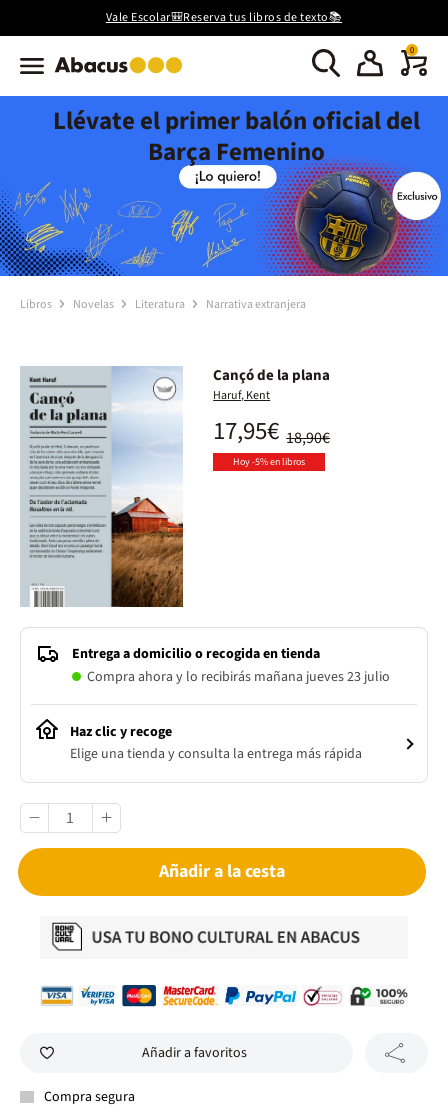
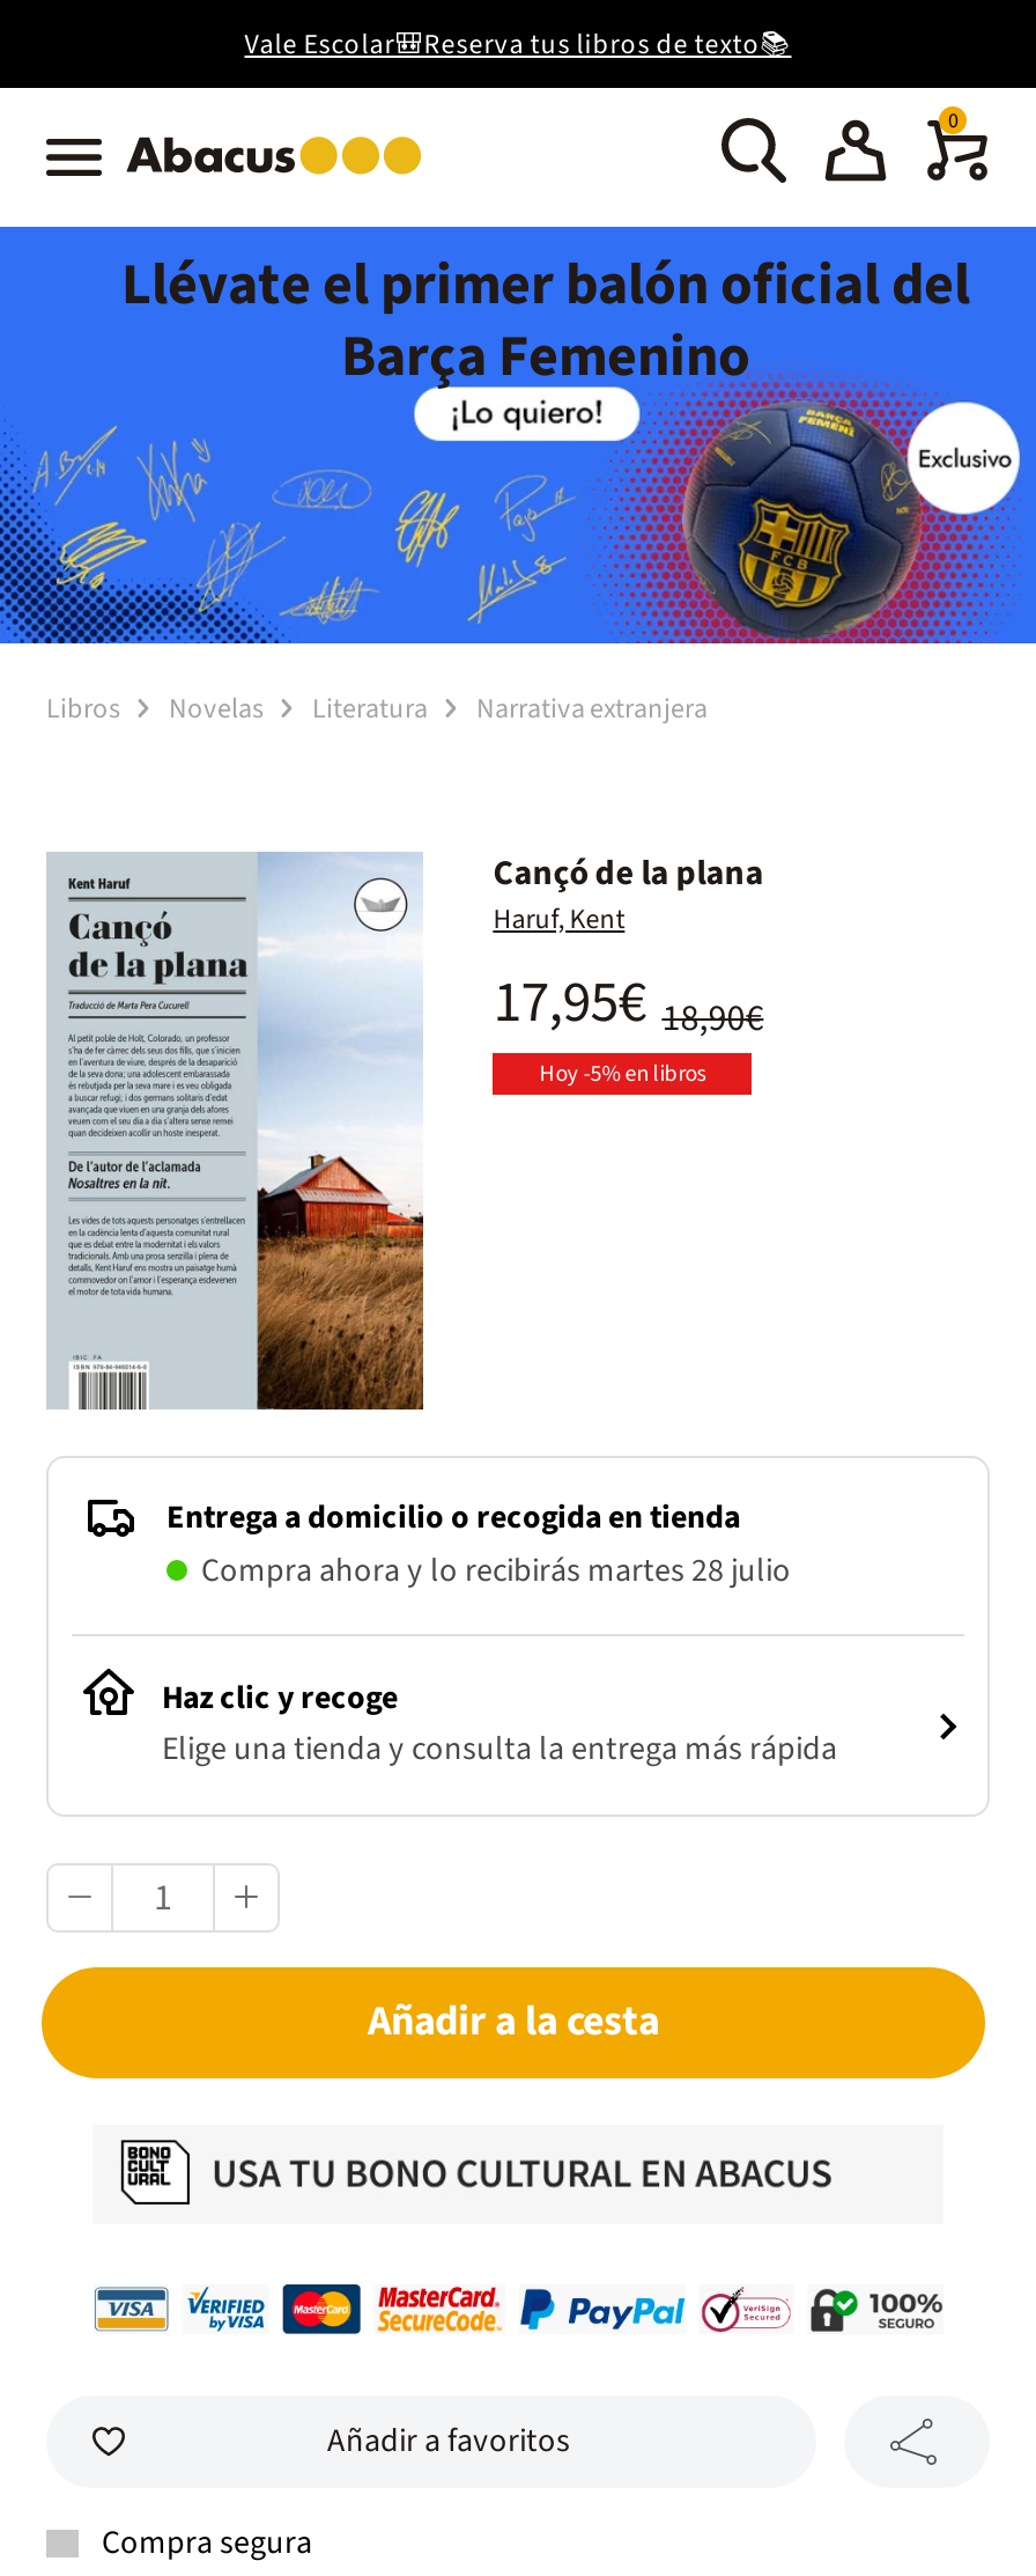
[87,667,390,687] Compra ahora y lo recibirás mañana jueves 23 julio -> [201,1549,791,1595] Compra ahora y lo recibirás martes 28 julio

